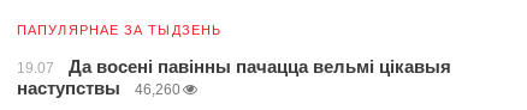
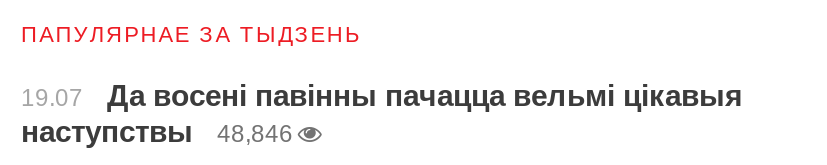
[17,78,180,98] наступствы 46,260 -> [21,114,293,148] наступствы 48,846

